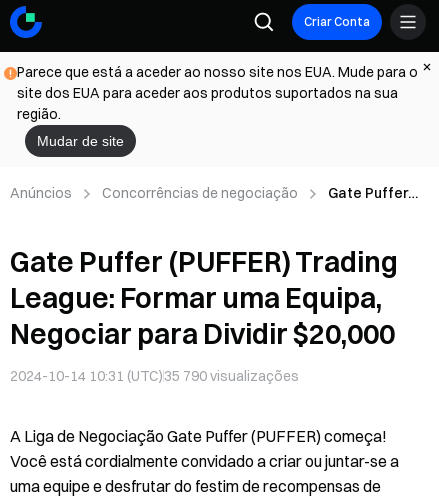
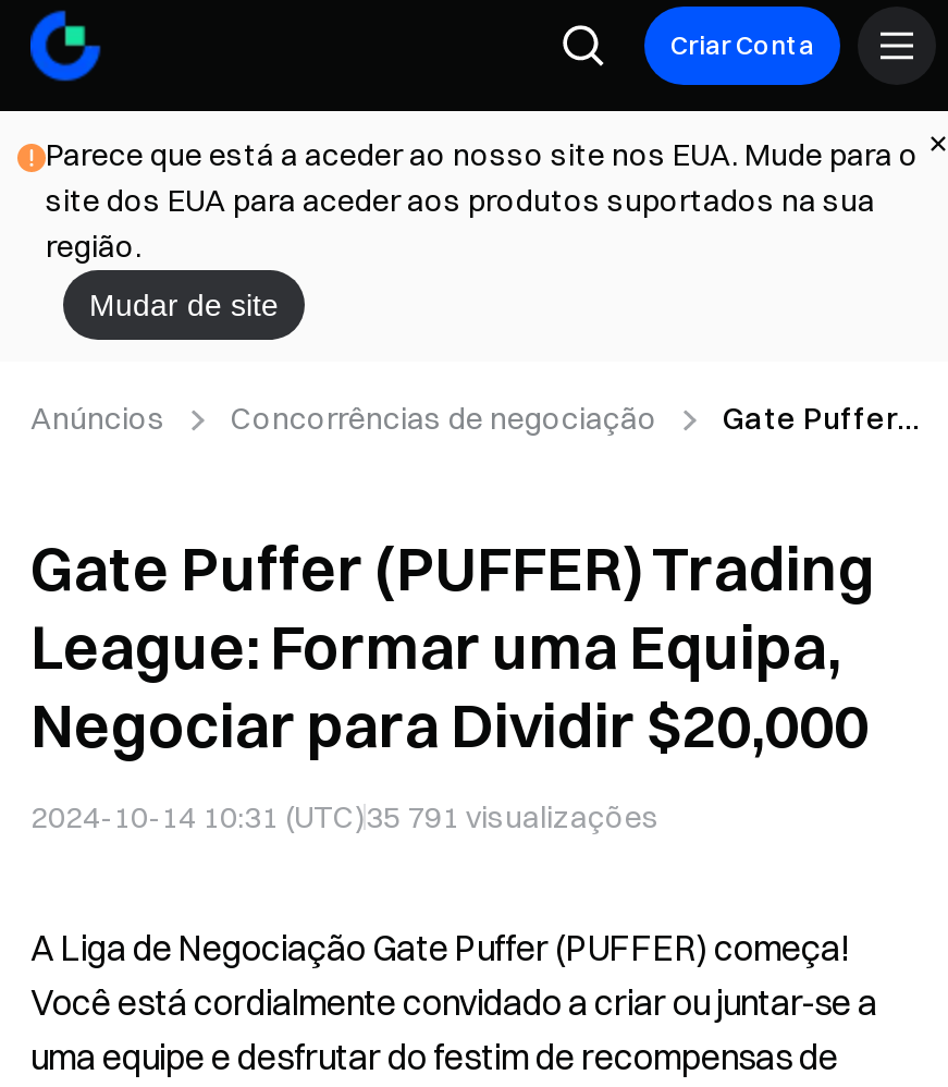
[10,367,299,385] 2024-10-14 10:31 (UTC)35 790 visualizações -> [30,797,660,836] 2024-10-14 10:31 (UTC)35 791 visualizações

